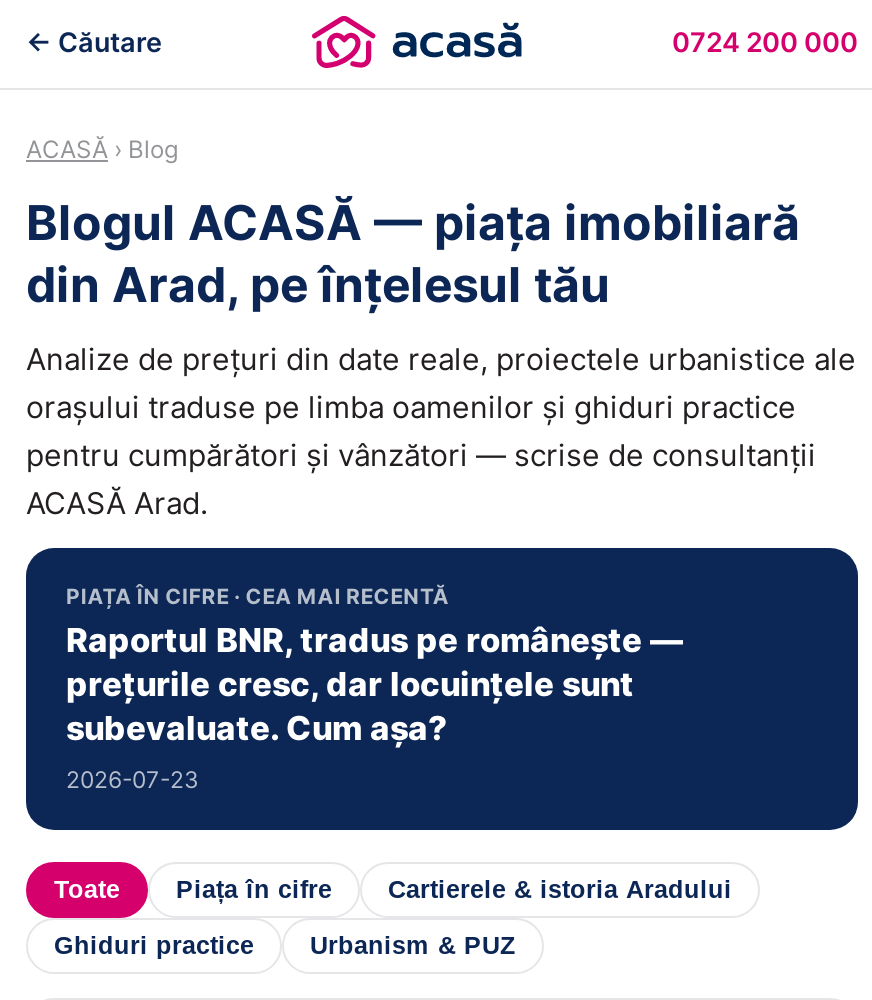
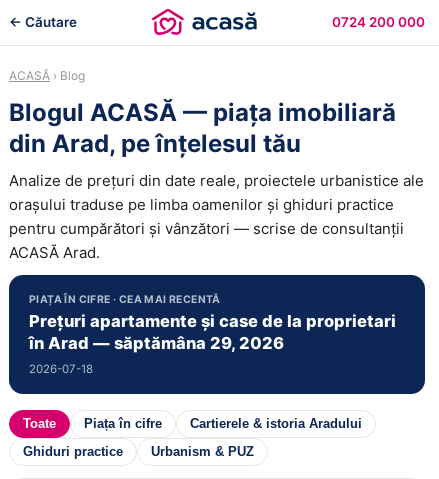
[66,620,684,794] Raportul BNR, tradus pe românește — | prețurile cresc, dar locuințele sunt | subevaluate. Cum așa? | 2026-07-23 -> [29,311,396,376] Prețuri apartamente și case de la proprietari | în Arad — săptămâna 29, 2026 | 2026-07-18

